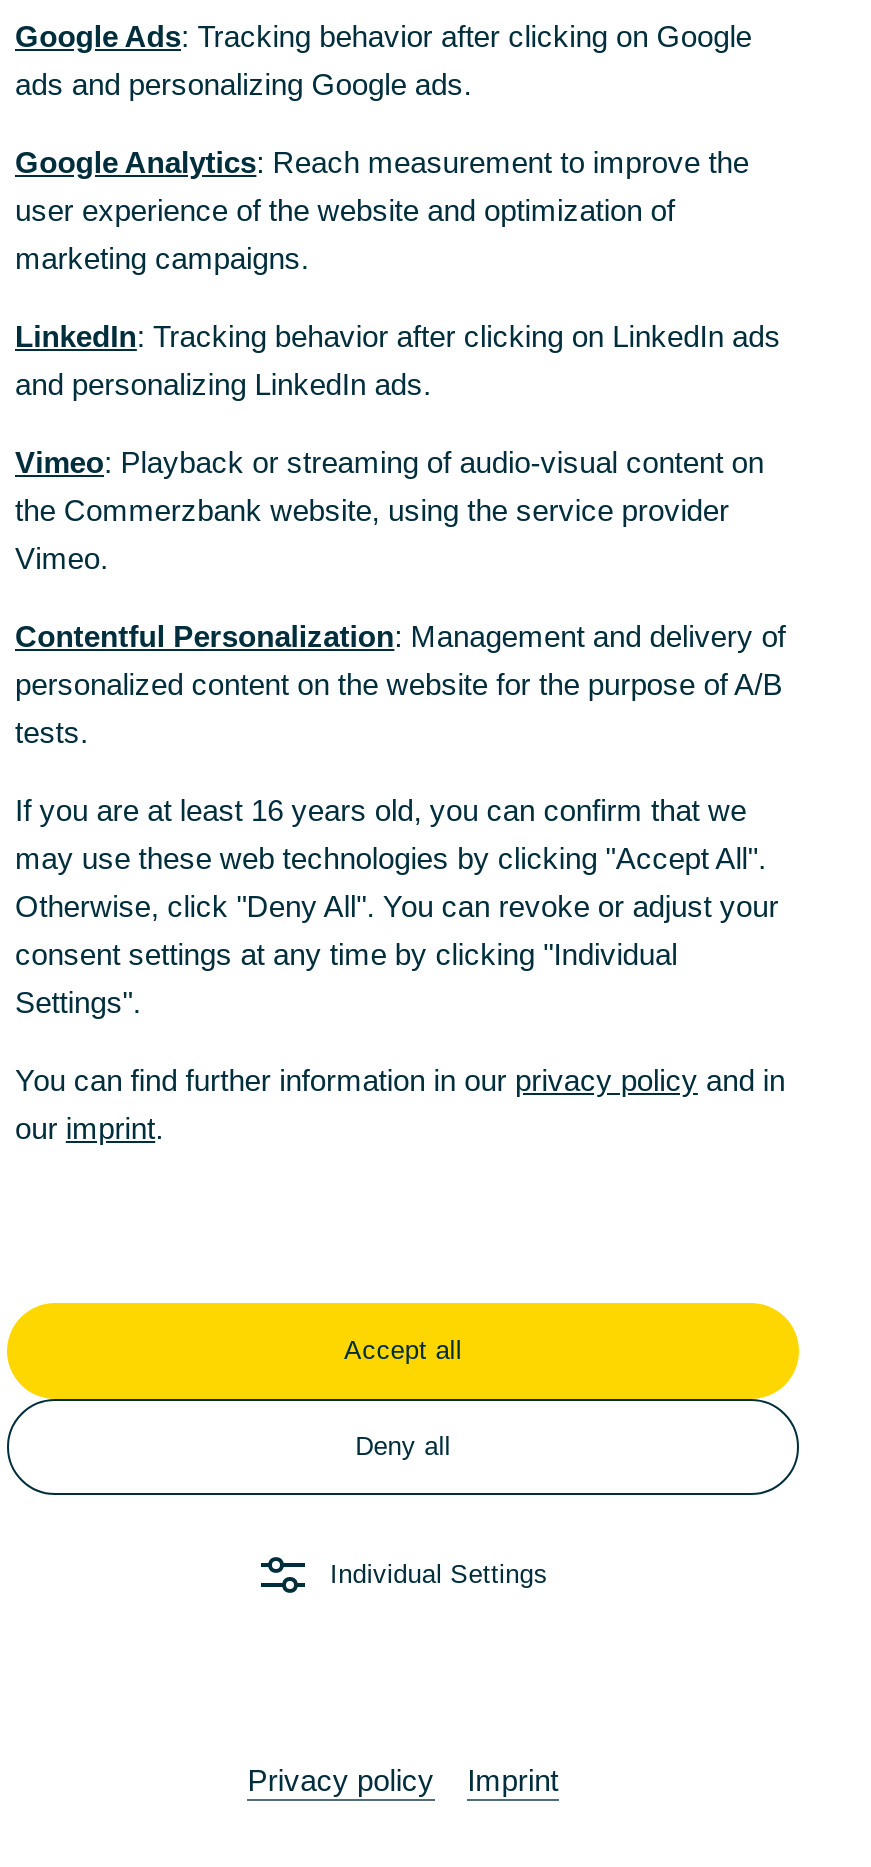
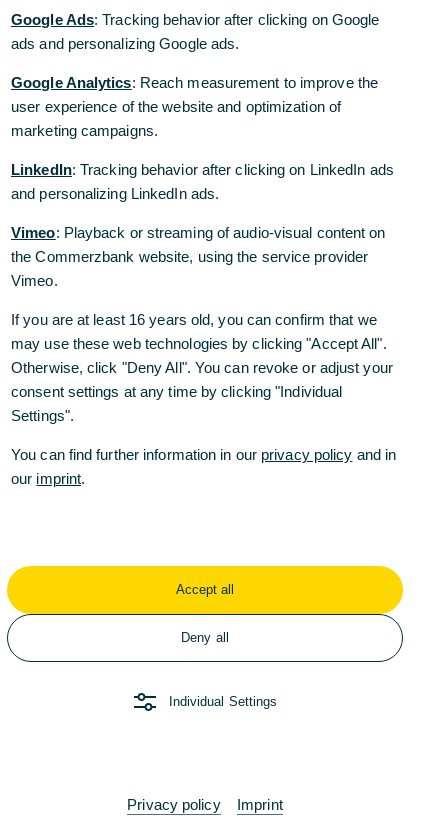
[15,619,786,749] Contentful Personalization: Management and delivery of | personalized content on the website for the purpose of A/B | tests. -> none

